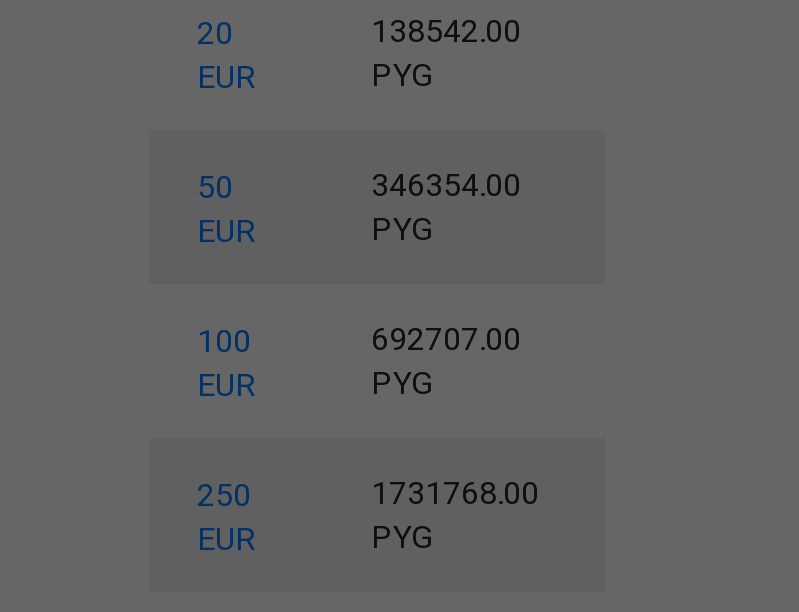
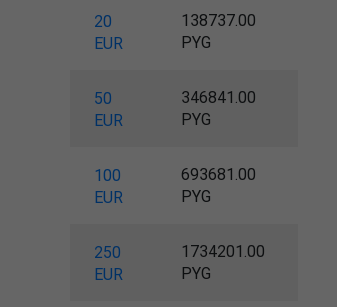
[371,10,521,50] 138542.00 -> [181,10,256,30] 138737.00
[371,164,521,204] 346354.00 -> [181,87,256,107] 346841.00
[371,318,521,358] 692707.00 -> [181,164,256,184] 693681.00
[371,472,539,512] 1731768.00 -> [181,241,265,261] 1734201.00

